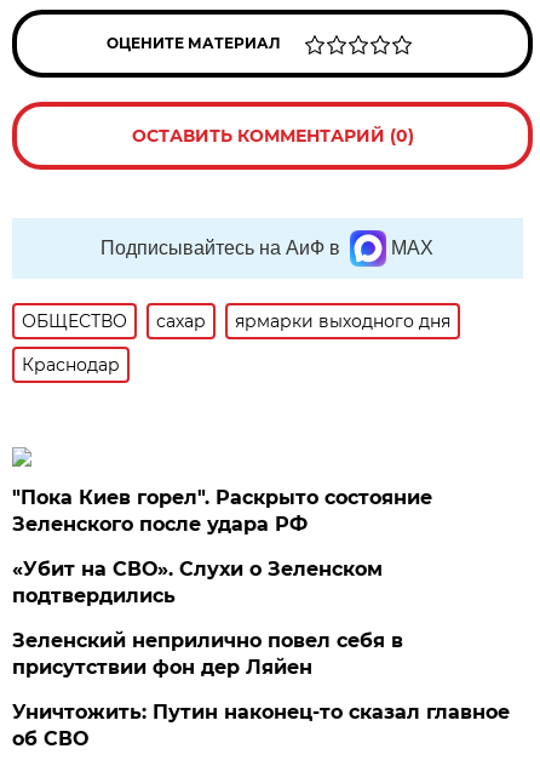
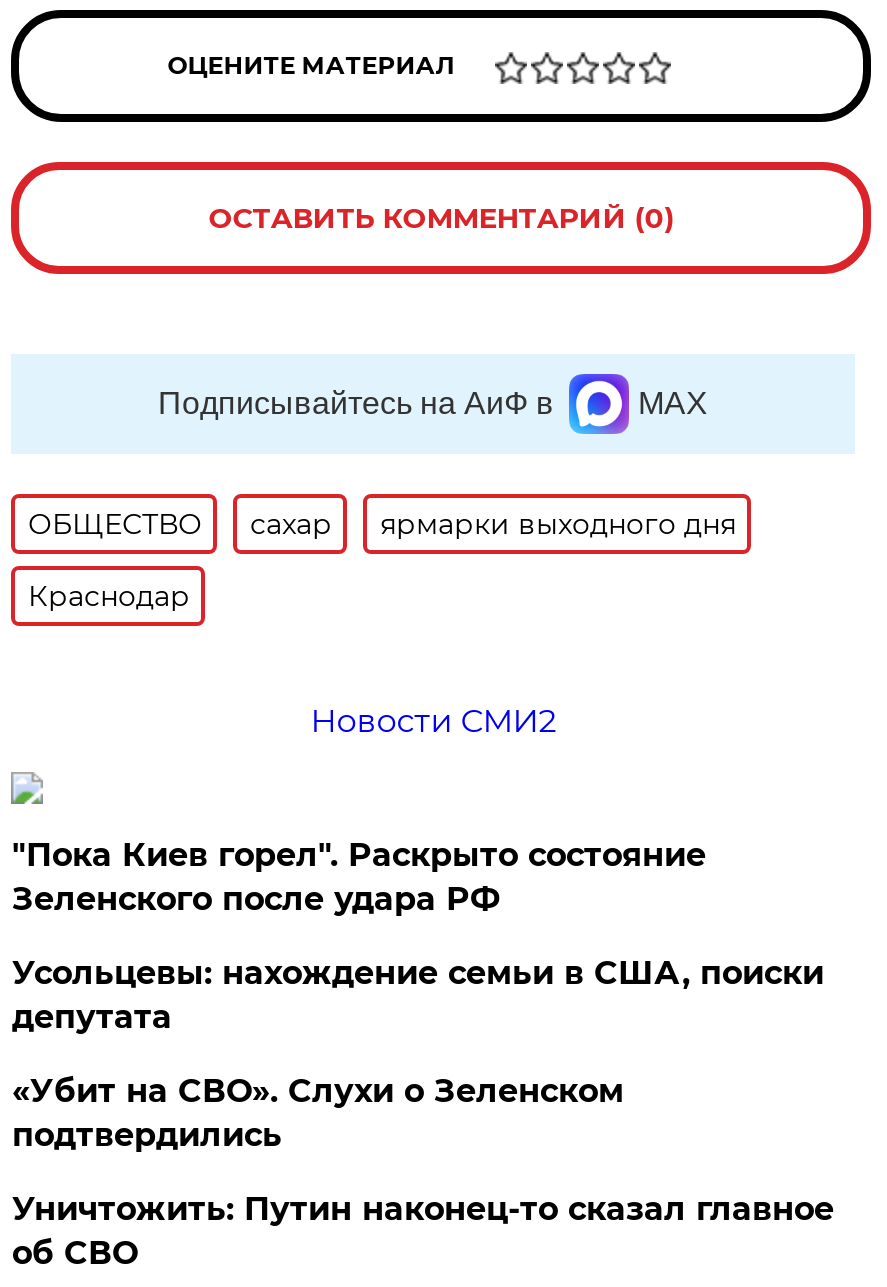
none -> [310,702,556,740] Новости СМИ2
none -> [12,954,824,1036] Усольцевы: нахождение семьи в США, поиски | депутата
moved [13,558,383,607] -> [12,1072,624,1154]: «Убит на СВО». Слухи о Зеленском | подтвердились
[13,629,404,679] Зеленский неприлично повел cебя в | присутствии фон дер Ляйен -> none

